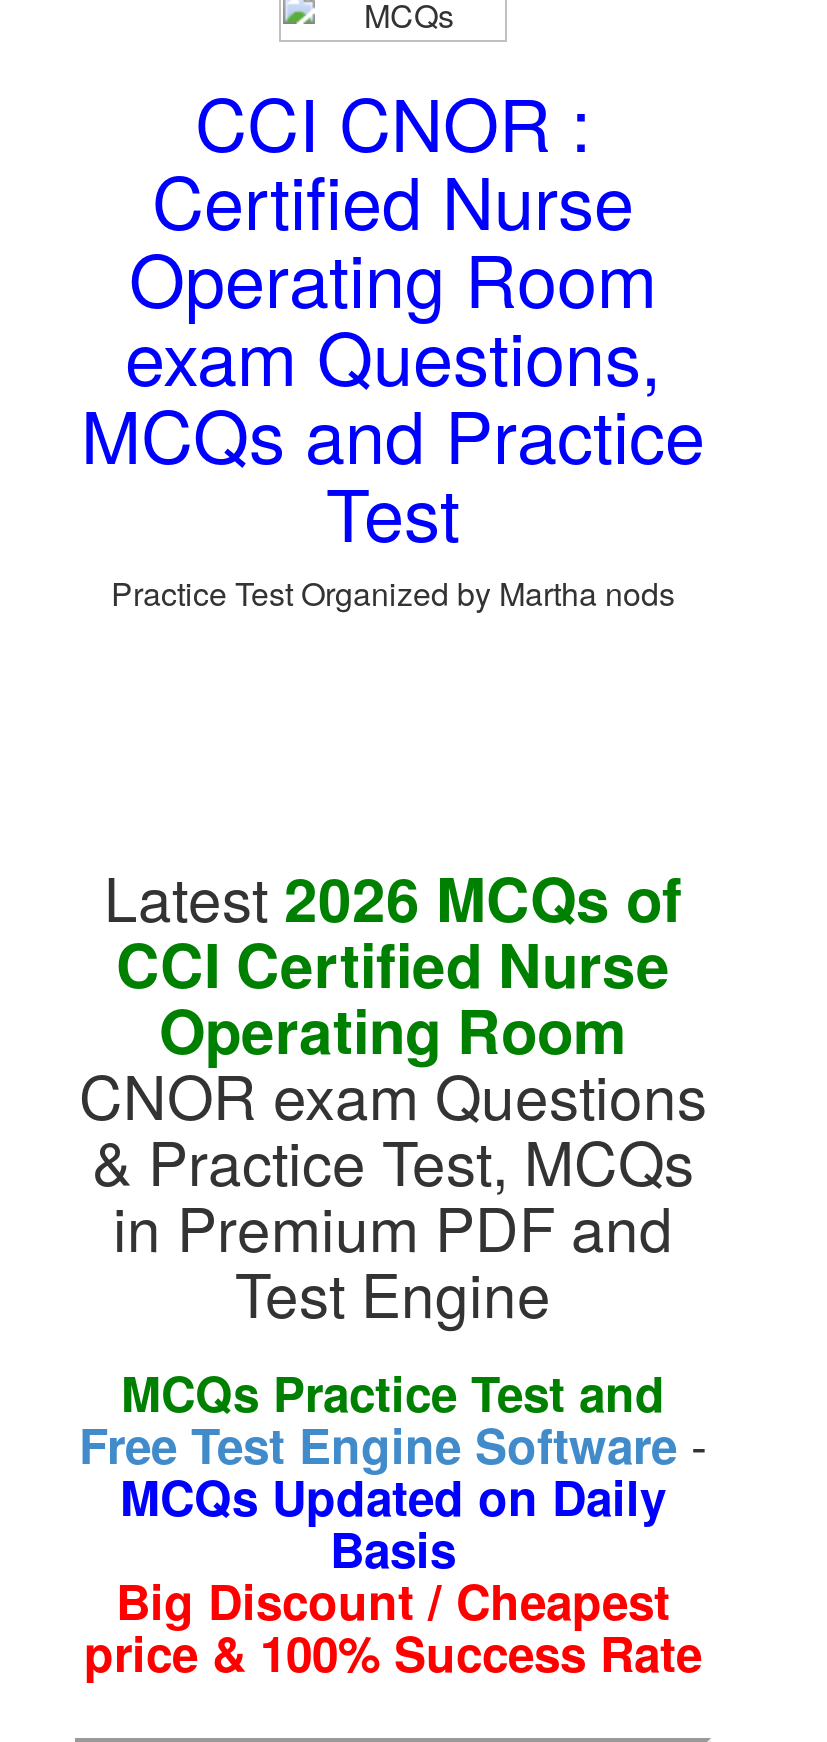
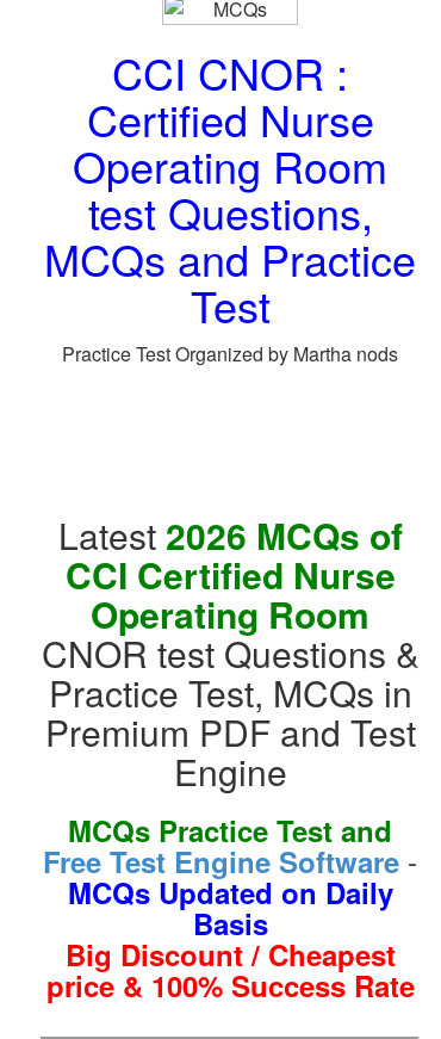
[125,304,661,406] exam Questions, -> [88,181,372,242] test Questions,
[79,1052,707,1336] CNOR exam Questions | & Practice Test, MCQs | in Premium PDF and | Test Engine -> [41,627,419,797] CNOR test Questions & | Practice Test, MCQs in | Premium PDF and Test | Engine

